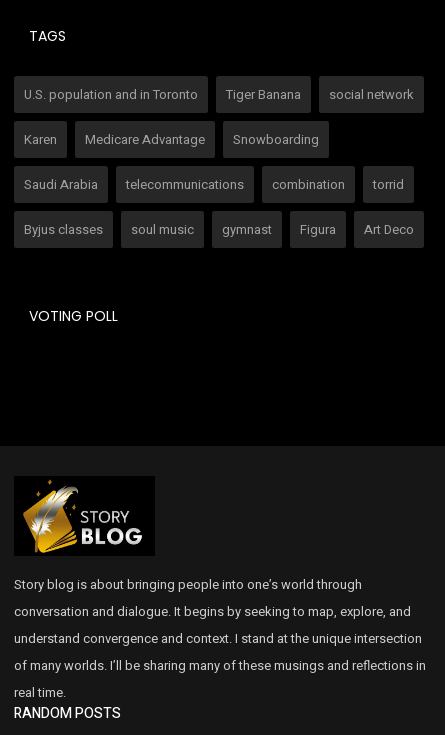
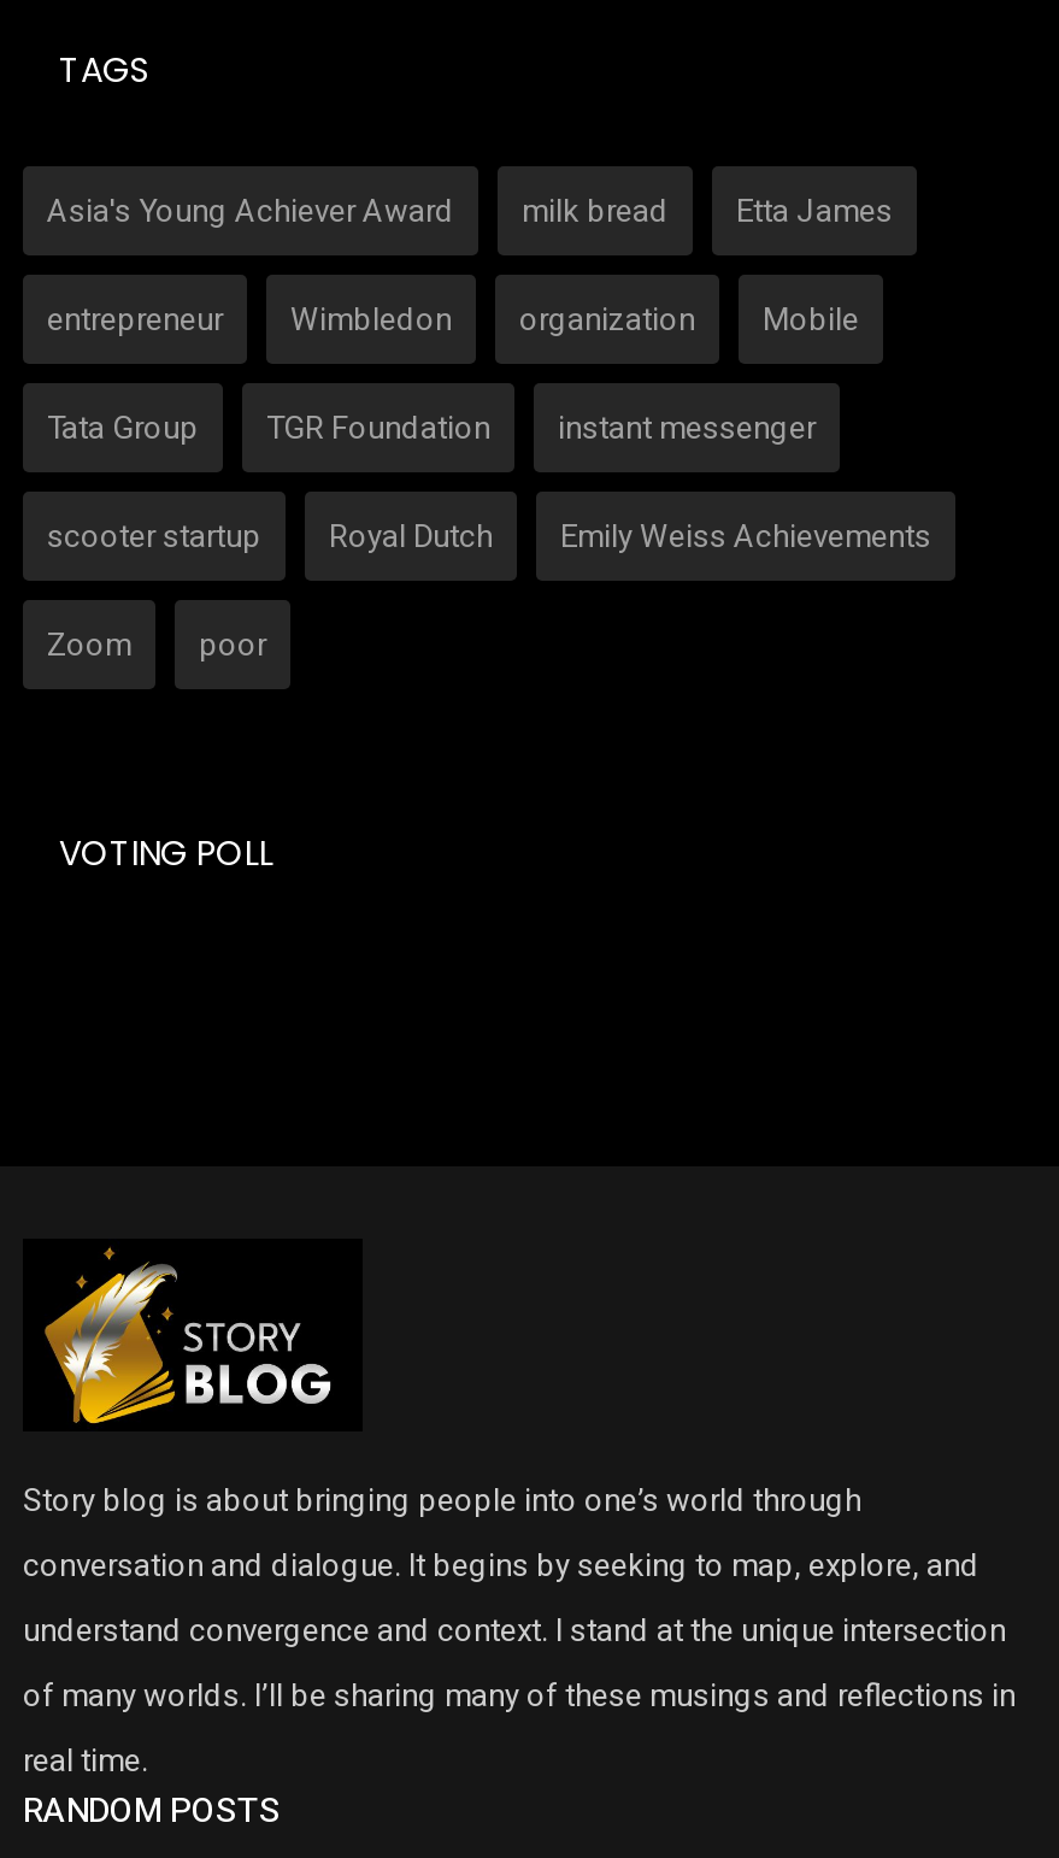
[24,85,414,239] U.S. population and in Toronto | Tiger Banana | social network | Karen | Medicare Advantage | Snowboarding | Saudi Arabia | telecommunications | combination | torrid | Byjus classes | soul music | gymnast | Figura | Art Deco -> [47,188,931,668] Asia's Young Achiever Award | milk bread | Etta James | entrepreneur | Wimbledon | organization | Mobile | Tata Group | TGR Foundation | instant messenger | scooter startup | Royal Dutch | Emily Weiss Achievements | Zoom | poor

